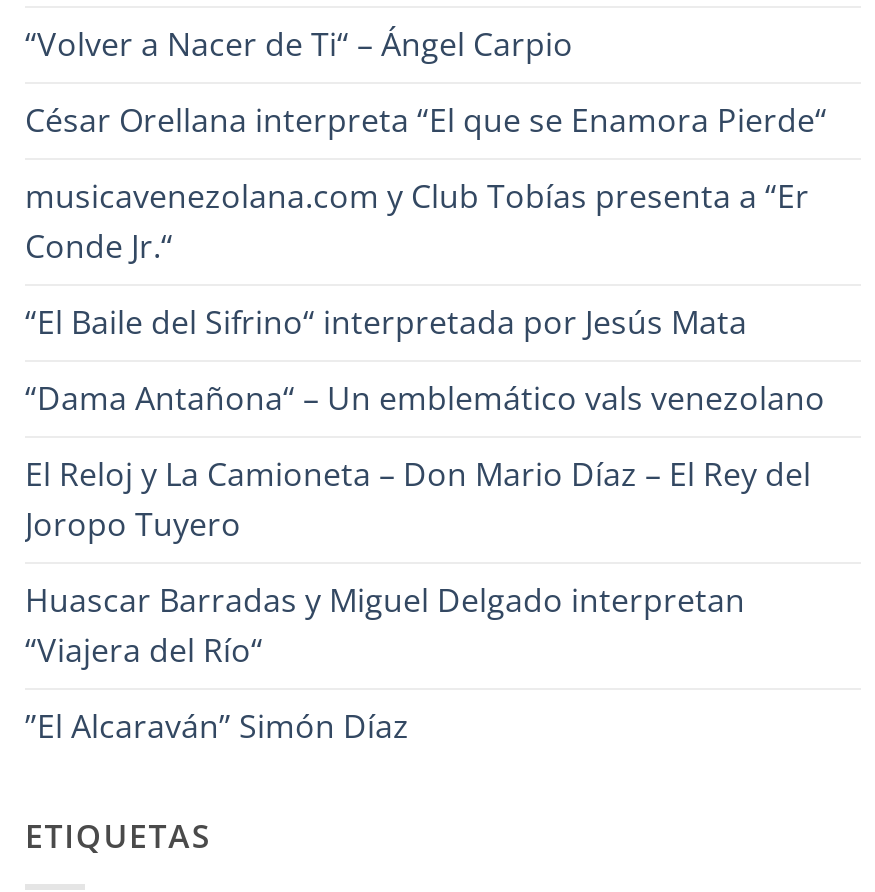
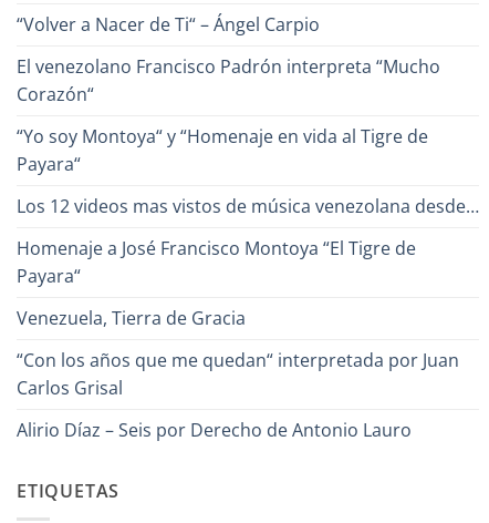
[25,98,827,142] César Orellana interpreta “El que se Enamora Pierde“ -> [17,54,440,106] El venezolano Francisco Padrón interpreta “Mucho | Corazón“
[25,174,809,268] musicavenezolana.com y Club Tobías presenta a “Er | Conde Jr.“ -> [17,124,428,176] “Yo soy Montoya“ y “Homenaje en vida al Tigre de | Payara“
[25,300,747,344] “El Baile del Sifrino“ interpretada por Jesús Mata -> [17,194,479,218] Los 12 videos mas vistos de música venezolana desde…
[25,376,825,420] “Dama Antañona“ – Un emblemático vals venezolano -> [17,236,416,288] Homenaje a José Francisco Montoya “El Tigre de | Payara“
[25,452,811,546] El Reloj y La Camioneta – Don Mario Díaz – El Rey del | Joropo Tuyero -> [17,306,246,330] Venezuela, Tierra de Gracia
[25,578,745,672] Huascar Barradas y Miguel Delgado interpretan | “Viajera del Río“ -> [17,348,459,400] “Con los años que me quedan“ interpretada por Juan | Carlos Grisal
[25,704,409,748] ”El Alcaraván” Simón Díaz -> [17,418,412,442] Alirio Díaz – Seis por Derecho de Antonio Lauro

